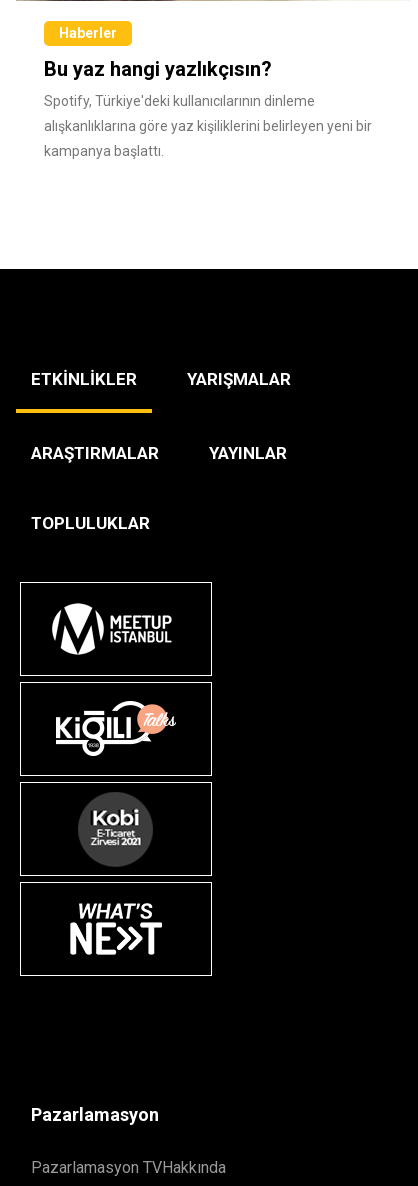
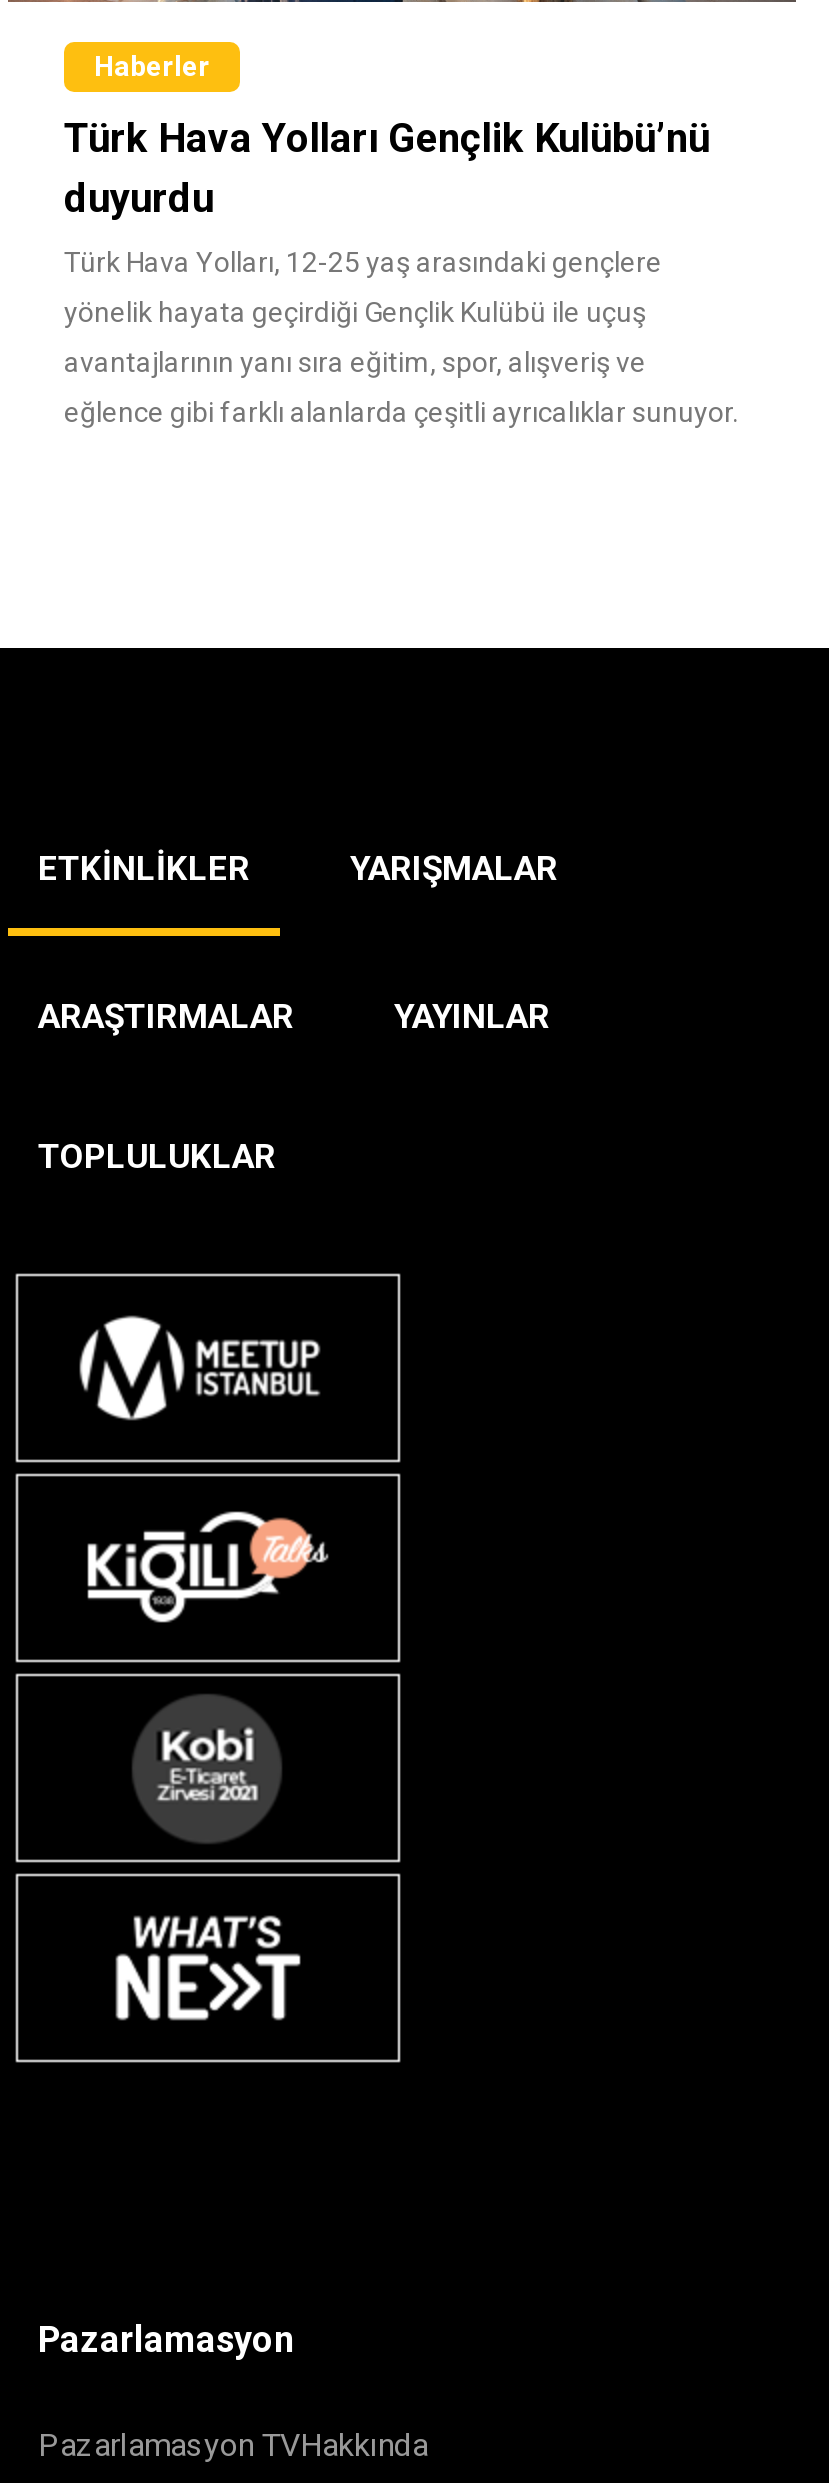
[44,57,372,159] Bu yaz hangi yazlıkçısın? | Spotify, Türkiye'deki kullanıcılarının dinleme | alışkanlıklarına göre yaz kişiliklerini belirleyen yeni bir | kampanya başlattı. -> [64,114,738,428] Türk Hava Yolları Gençlik Kulübü’nü | duyurdu | Türk Hava Yolları, 12-25 yaş arasındaki gençlere | yönelik hayata geçirdiği Gençlik Kulübü ile uçuş | avantajlarının yanı sıra eğitim, spor, alışveriş ve | eğlence gibi farklı alanlarda çeşitli ayrıcalıklar sunuyor.

